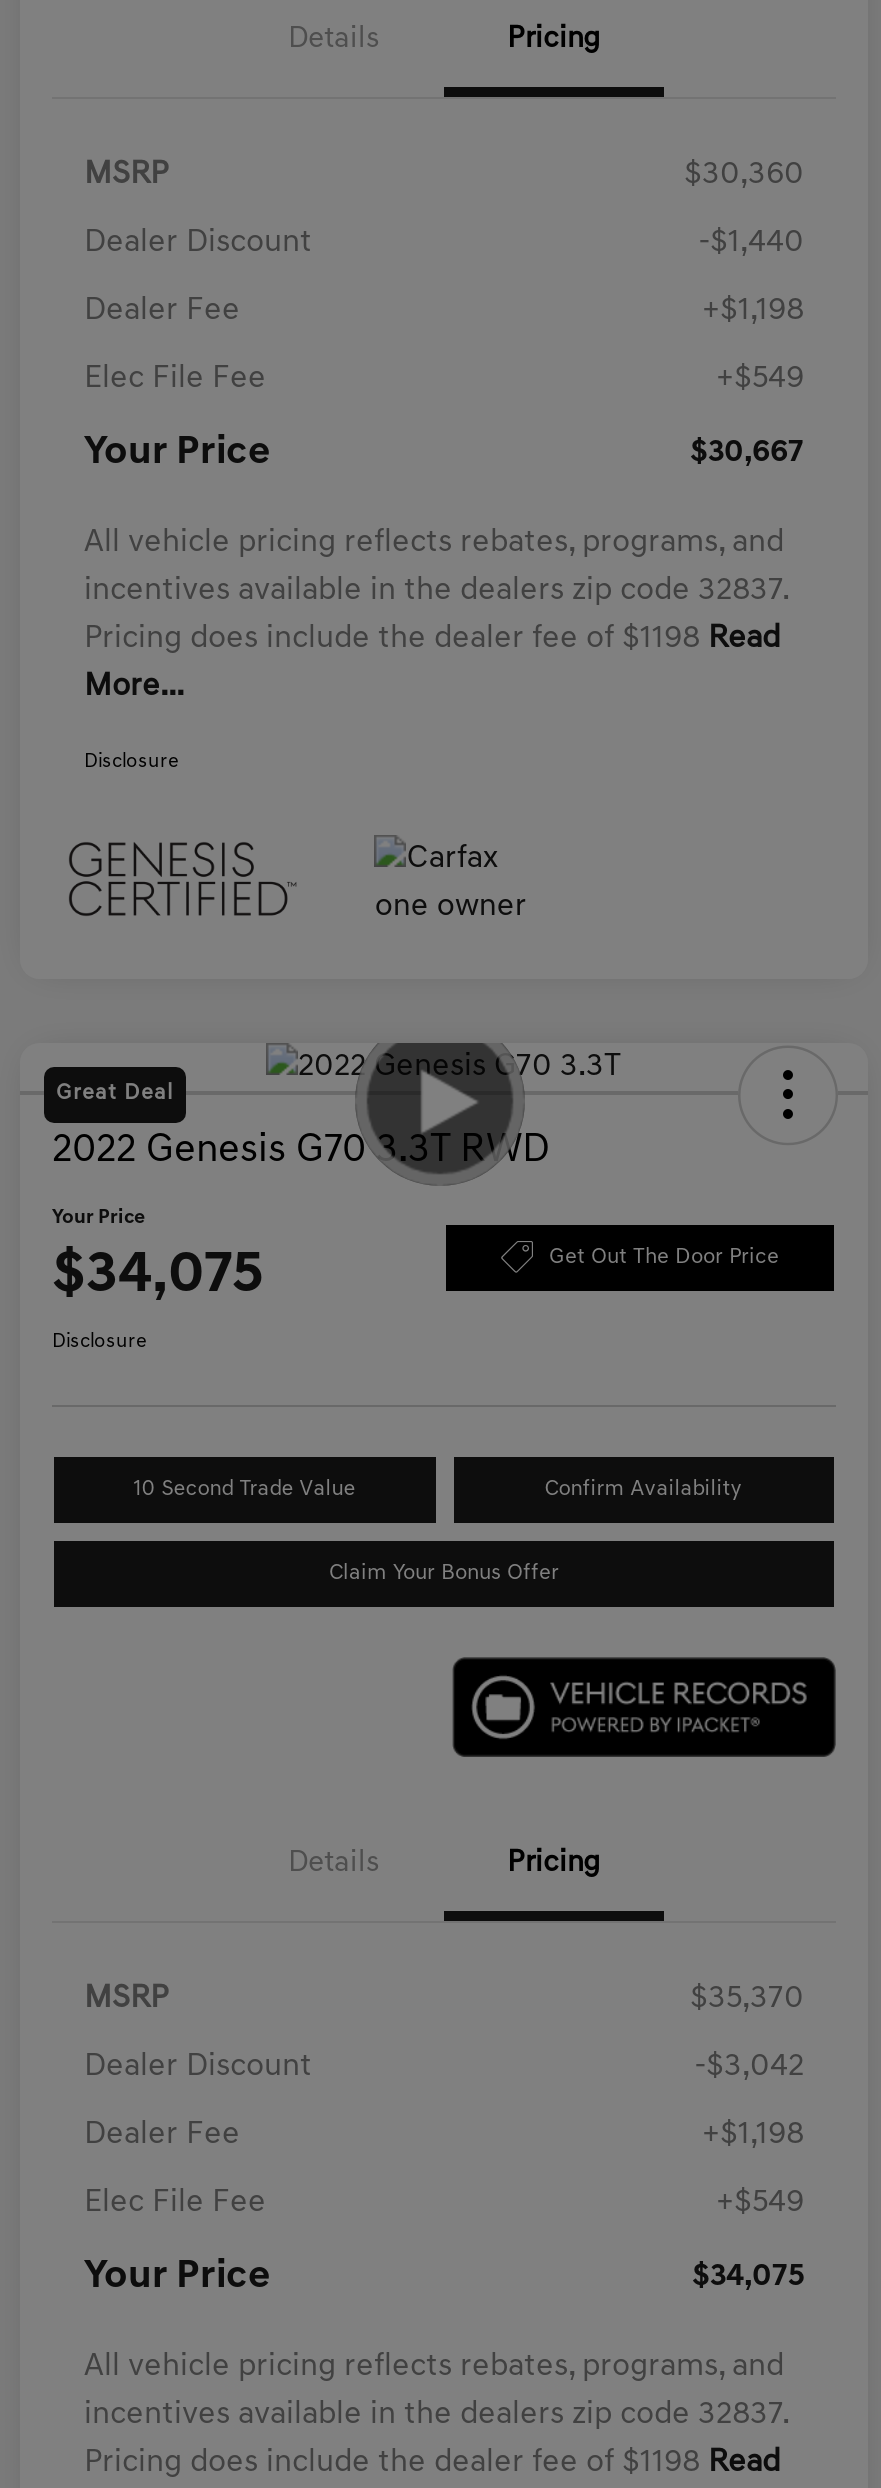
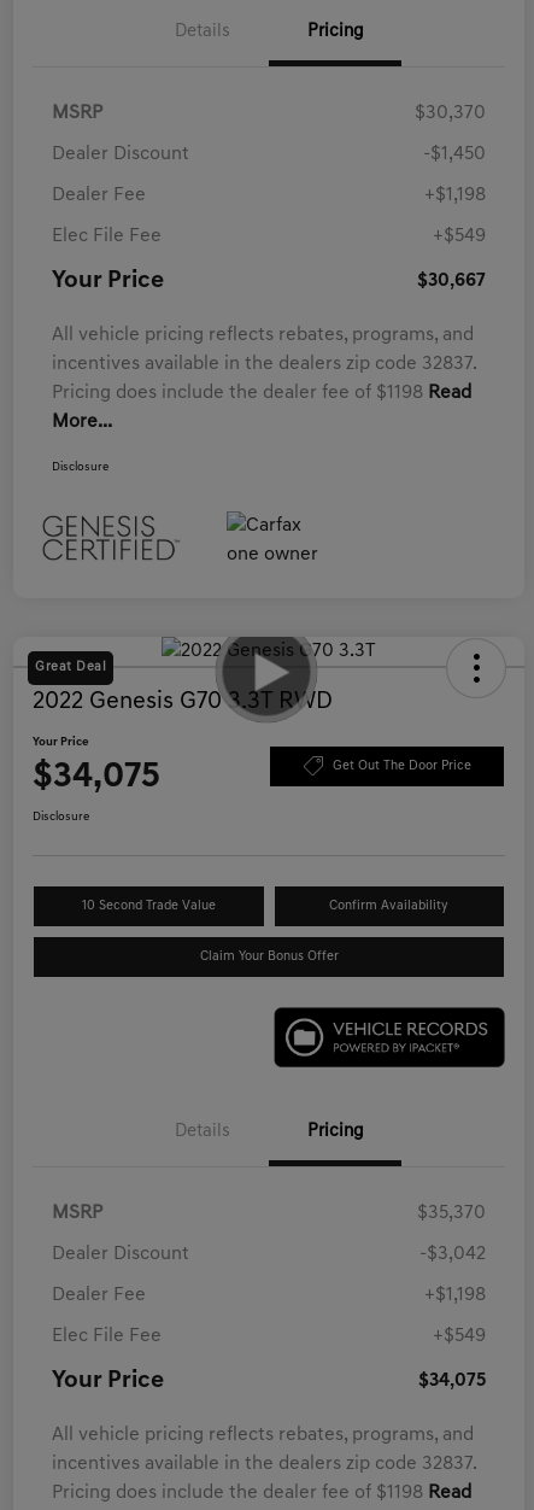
[684,159,804,191] $30,360 -> [415,104,486,123] $30,370
[698,227,804,259] -$1,440 -> [423,145,486,164] -$1,450

